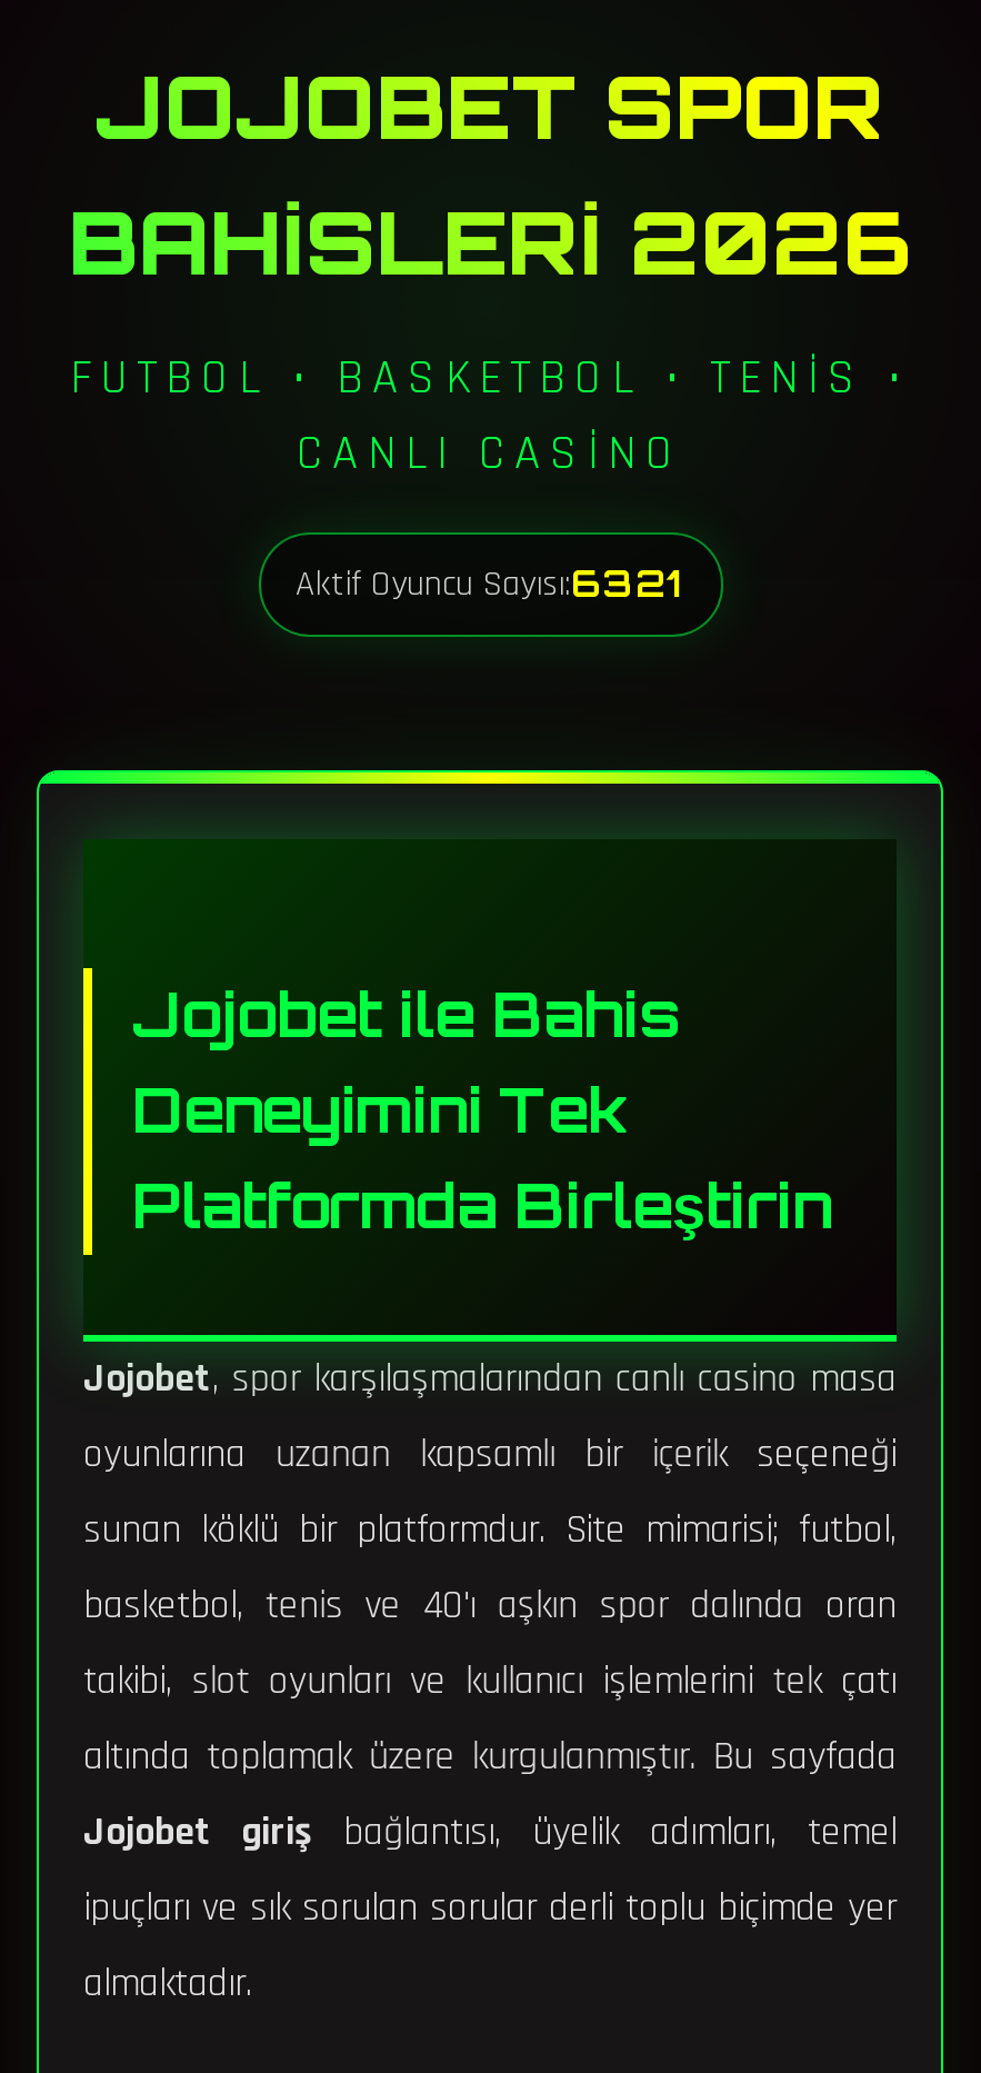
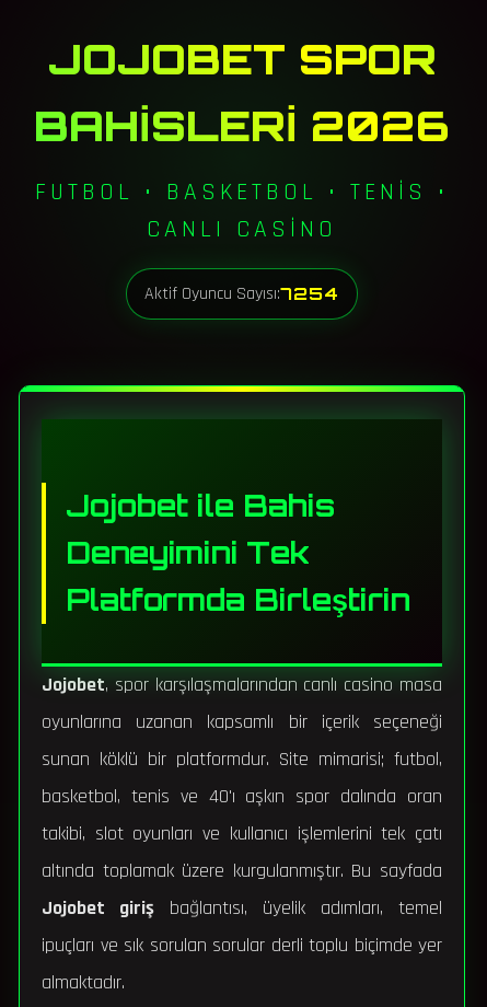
[296,561,684,608] Aktif Oyuncu Sayısı:6321 -> [144,282,339,305] Aktif Oyuncu Sayısı:7254

